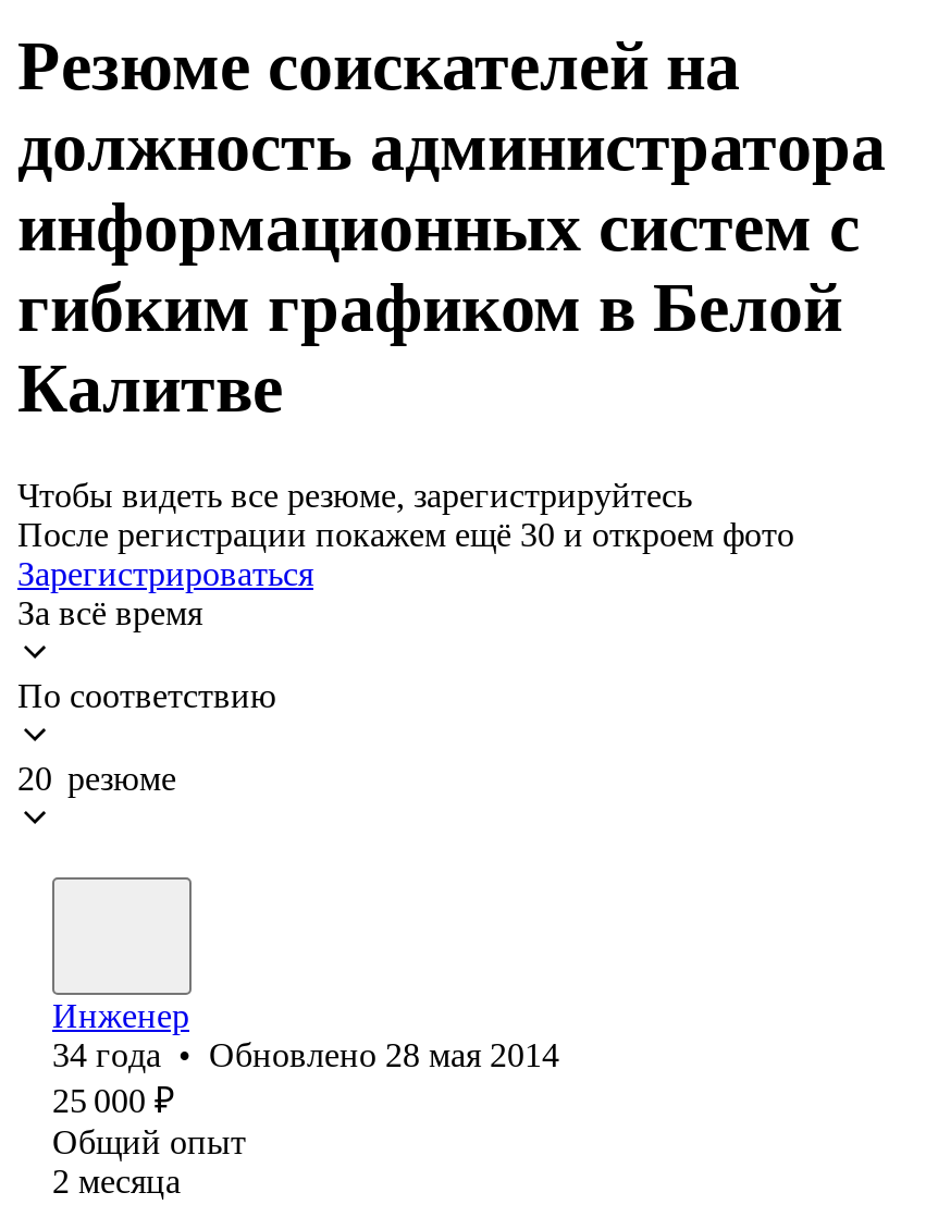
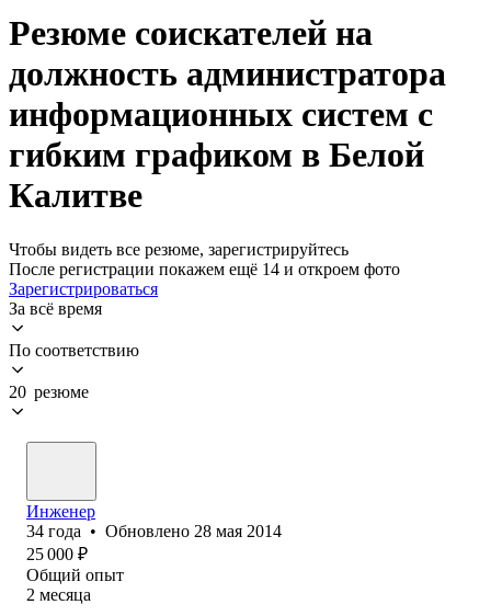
[17,516,794,553] После регистрации покажем ещё 30 и откроем фото -> [9,260,400,278] После регистрации покажем ещё 14 и откроем фото

